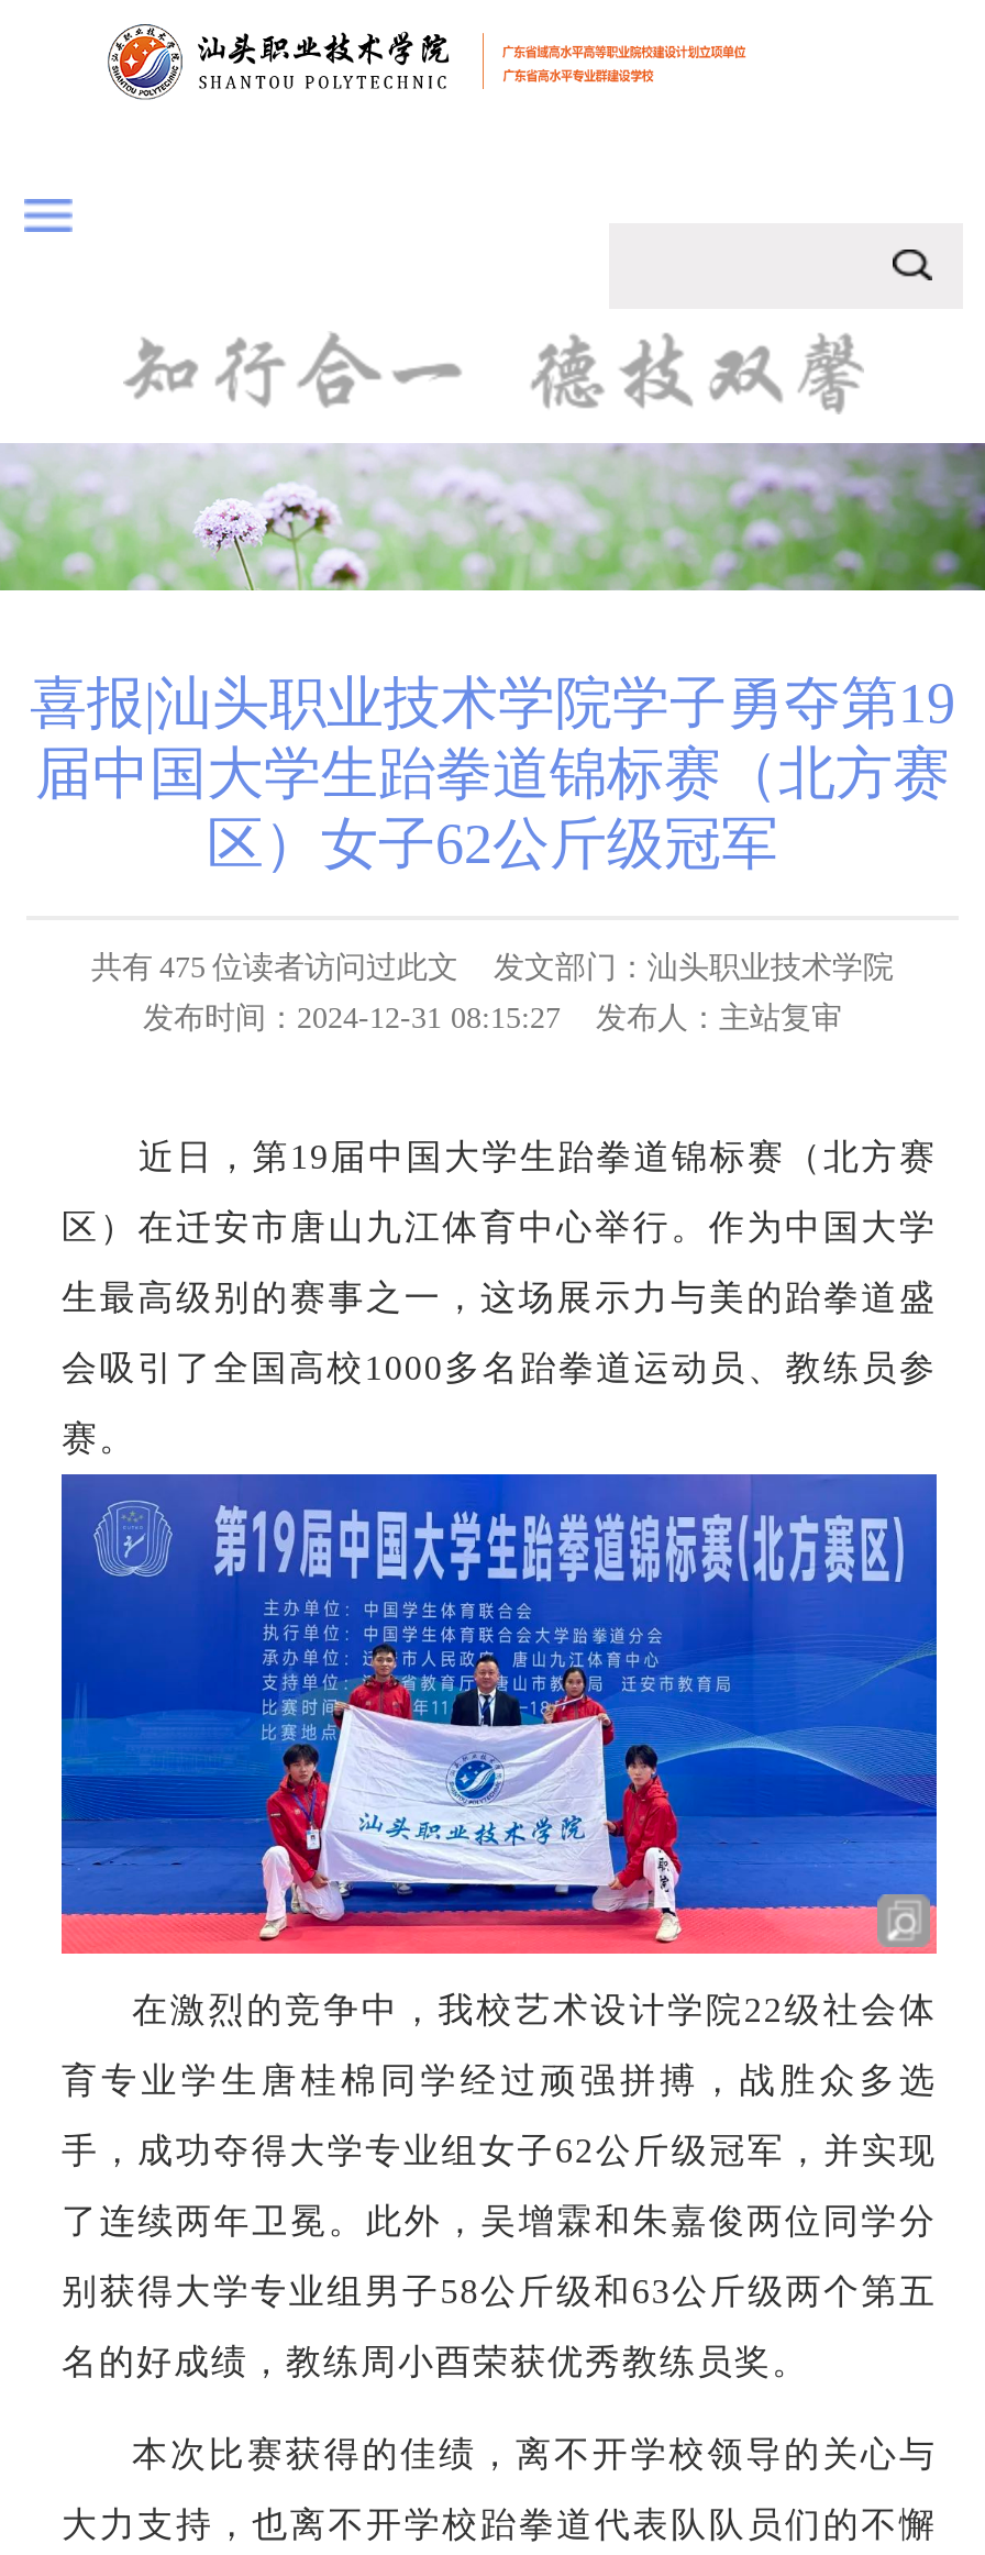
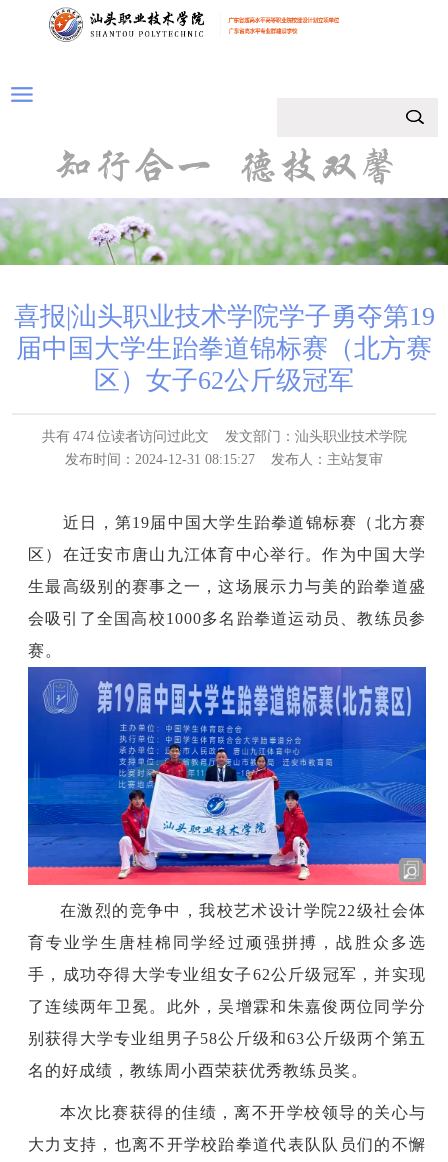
[91,951,458,984] 共有 475 位读者访问过此文 -> [41,429,208,444] 共有 474 位读者访问过此文

